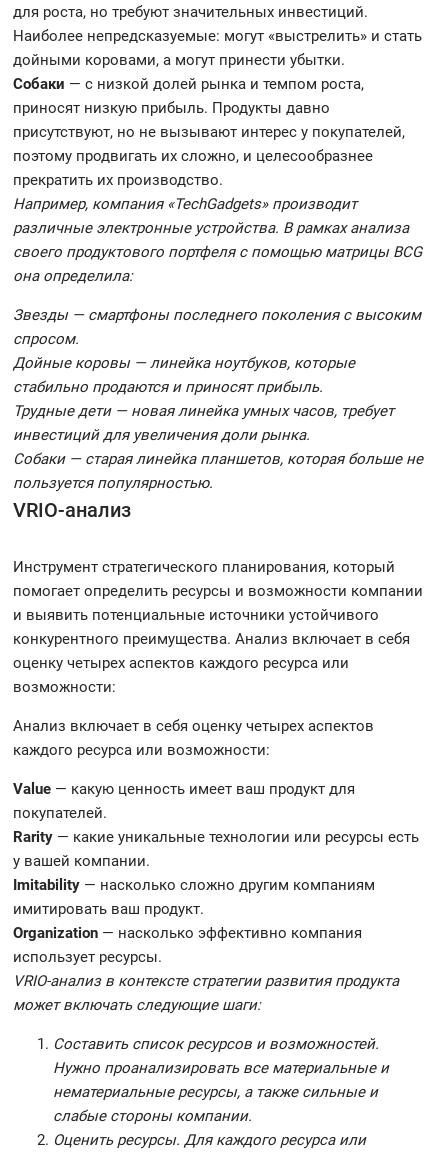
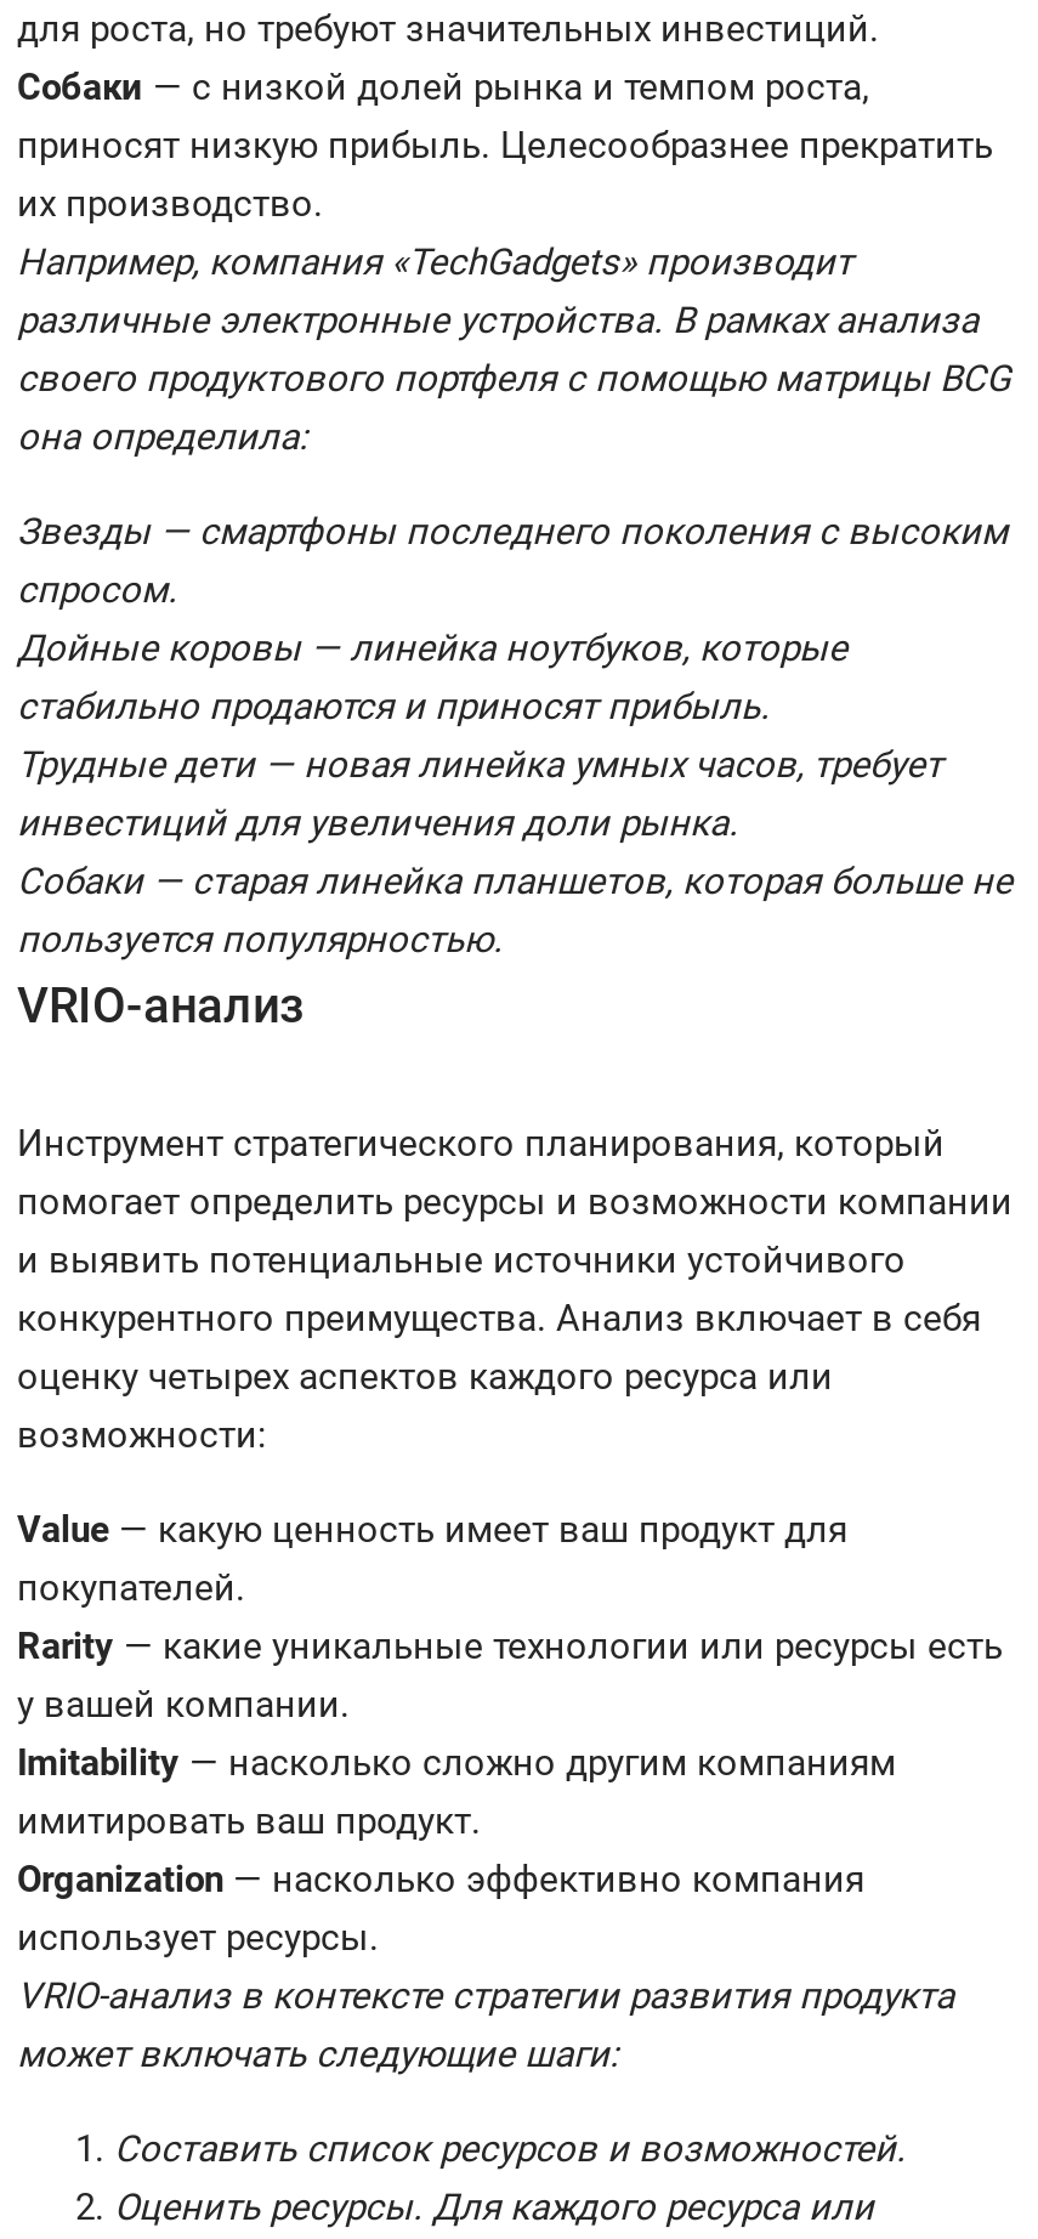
[13,27,422,69] Наиболее непредсказуемые: могут «выстрелить» и стать | дойными коровами, а могут принести убытки. -> none
[13,99,405,189] приносят низкую прибыль. Продукты давно | присутствуют, но не вызывают интерес у покупателей, | поэтому продвигать их сложно, и целесообразнее | прекратить их производство. -> [17,125,993,227] приносят низкую прибыль. Целесообразнее прекратить | их производство.
[13,717,374,759] Анализ включает в себя оценку четырех аспектов | каждого ресурса или возможности: -> none
[53,1059,389,1125] Нужно проанализировать все материальные и | нематериальные ресурсы, а также сильные и | слабые стороны компании. -> none

